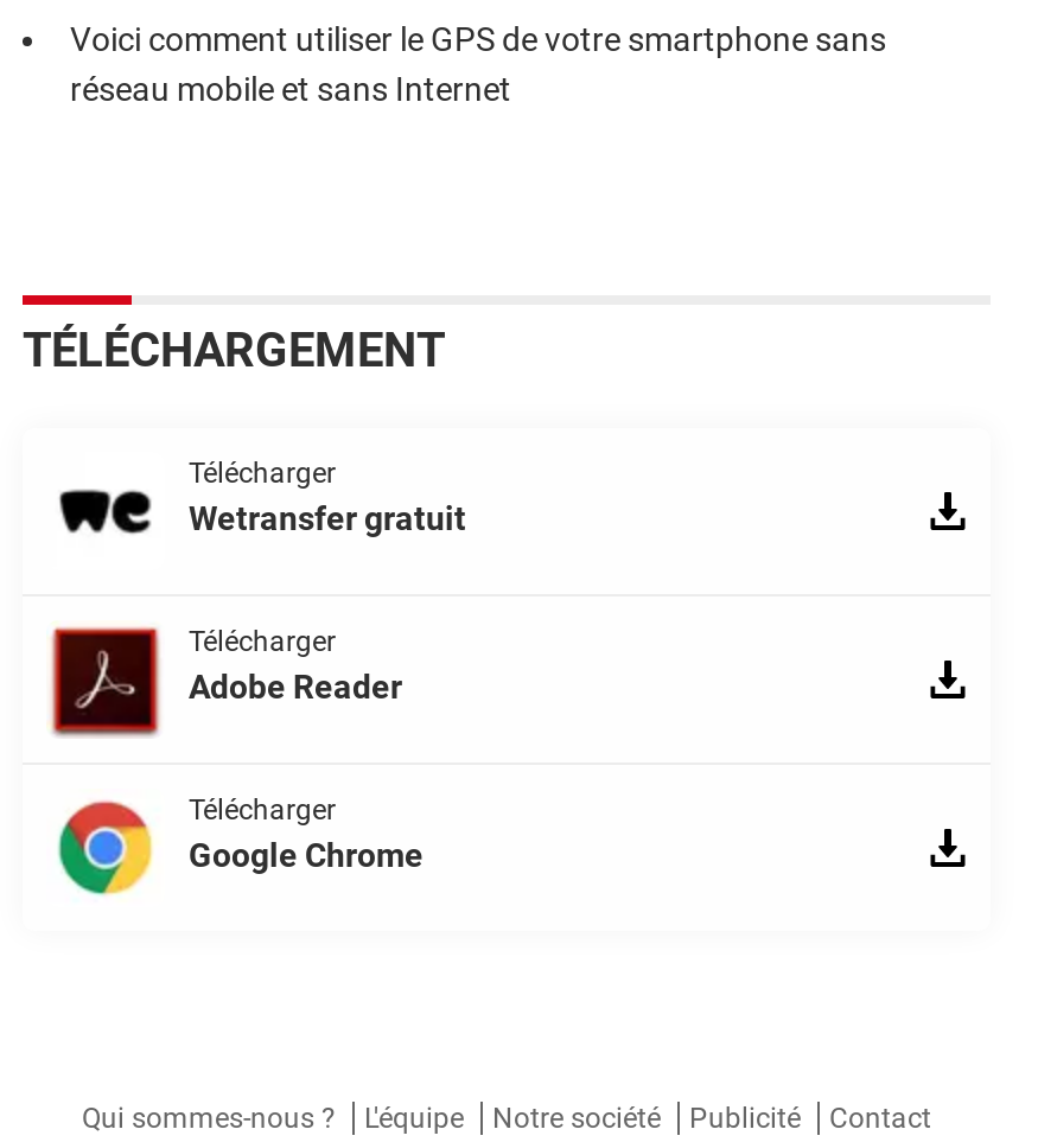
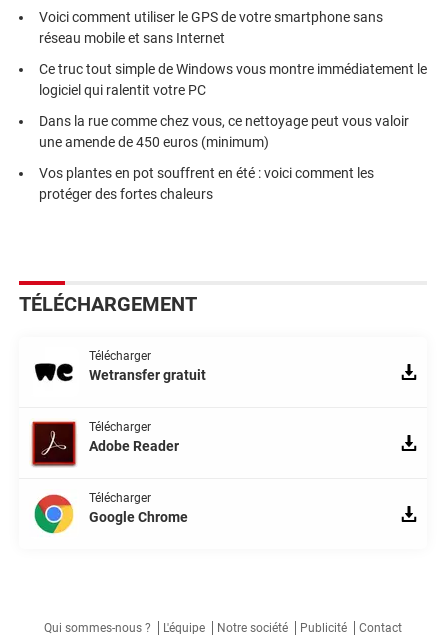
none -> [39,61,427,202] Ce truc tout simple de Windows vous montre immédiatement le | logiciel qui ralentit votre PC | Dans la rue comme chez vous, ce nettoyage peut vous valoir | une amende de 450 euros (minimum) | Vos plantes en pot souffrent en été : voici comment les | protéger des fortes chaleurs

